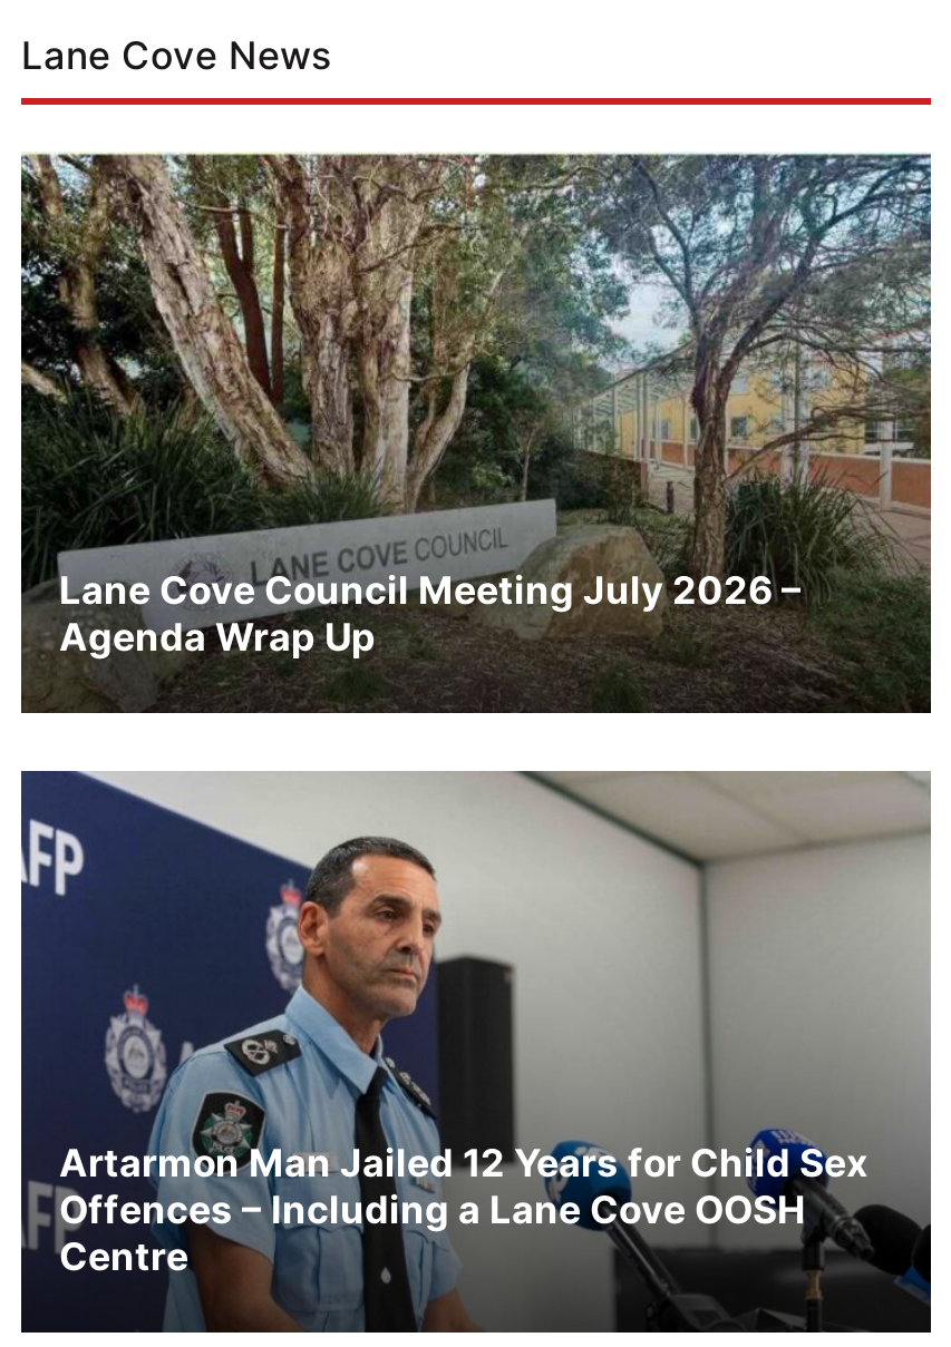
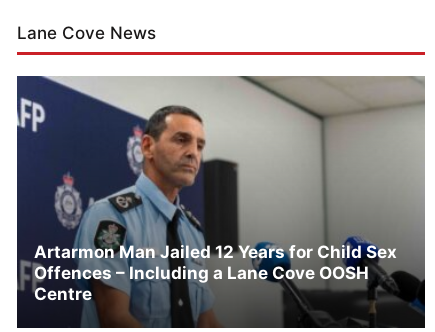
[19,152,931,711] [image] | Lane Cove Council Meeting July 2026 – | Agenda Wrap Up -> none

